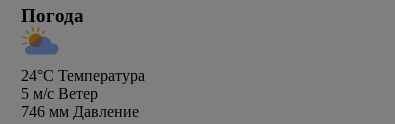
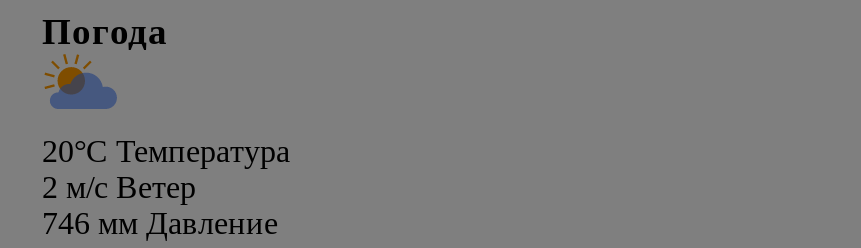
[21,67,145,84] 24°C Температура -> [42,134,290,168] 20°C Температура
[21,85,98,102] 5 м/c Ветер -> [42,170,196,204] 2 м/c Ветер

